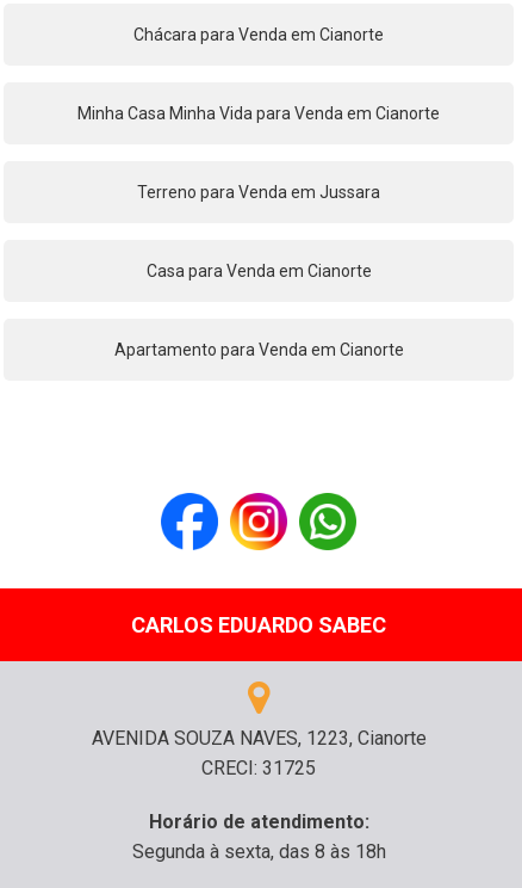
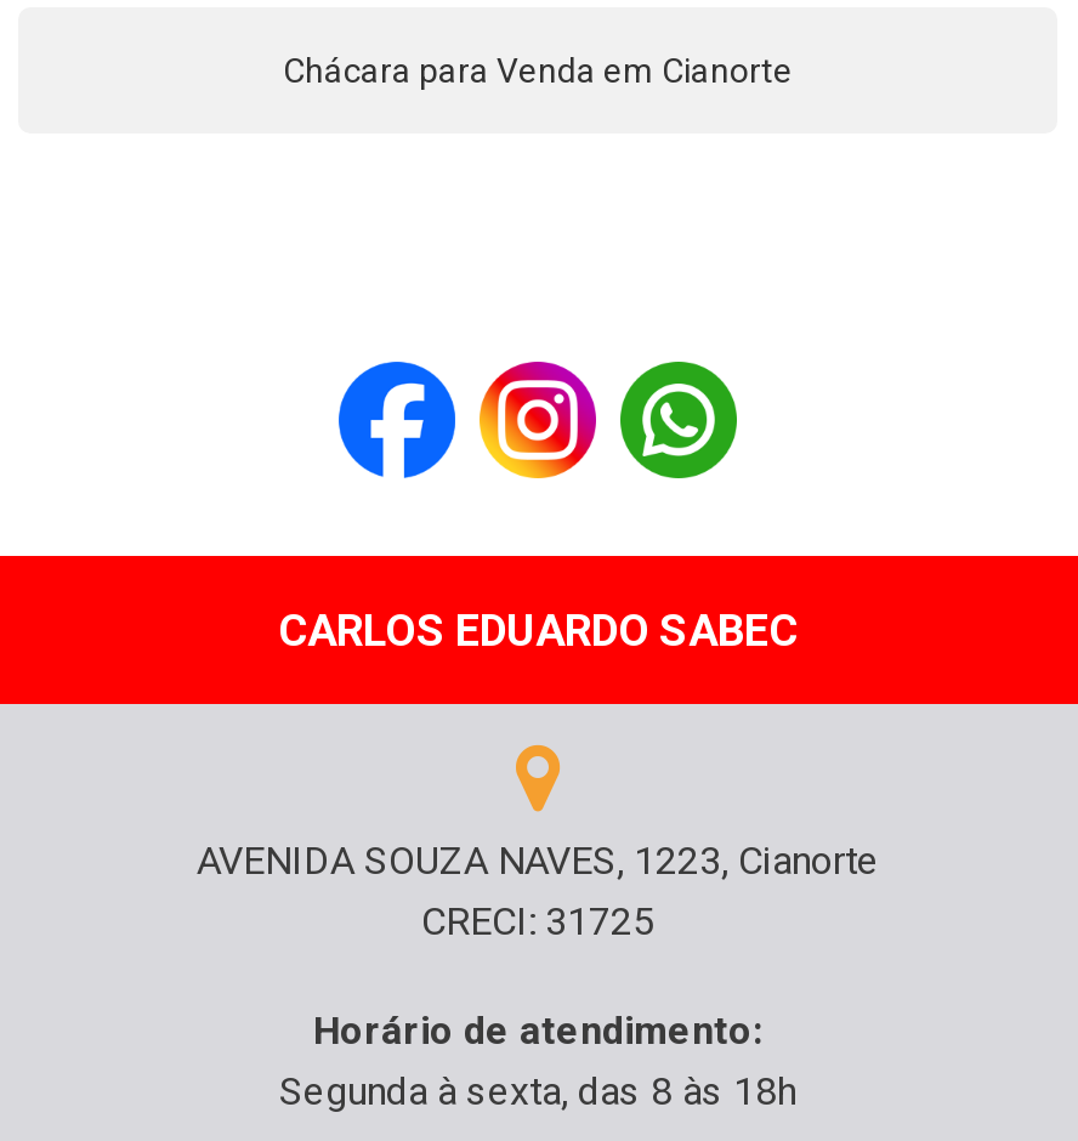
[77,104,440,123] Minha Casa Minha Vida para Venda em Cianorte -> none
[137,183,380,202] Terreno para Venda em Jussara -> none
[146,261,371,280] Casa para Venda em Cianorte -> none
[114,340,403,359] Apartamento para Venda em Cianorte -> none

